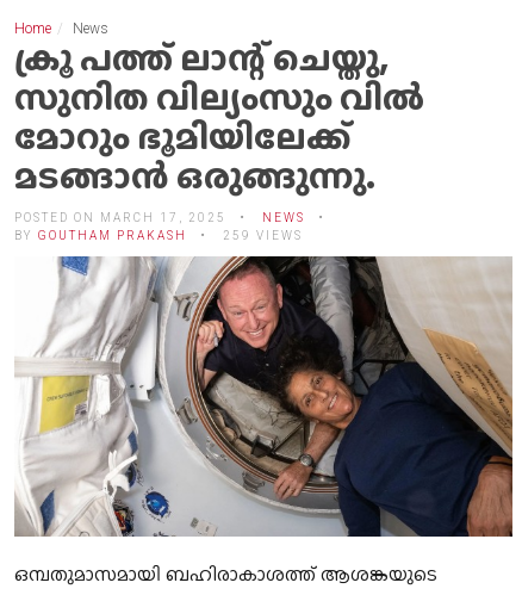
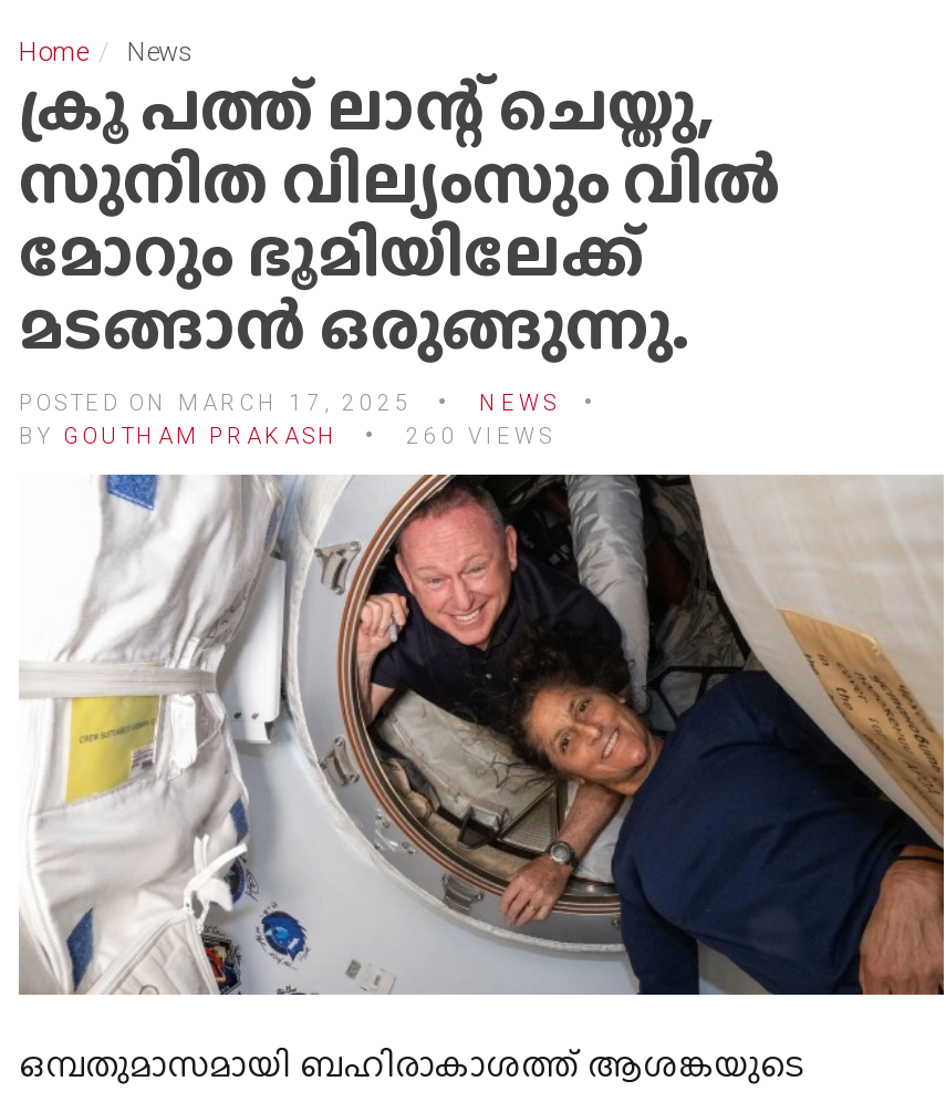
[223,229,303,242] 259 VIEWS -> [406,424,554,448] 260 VIEWS

